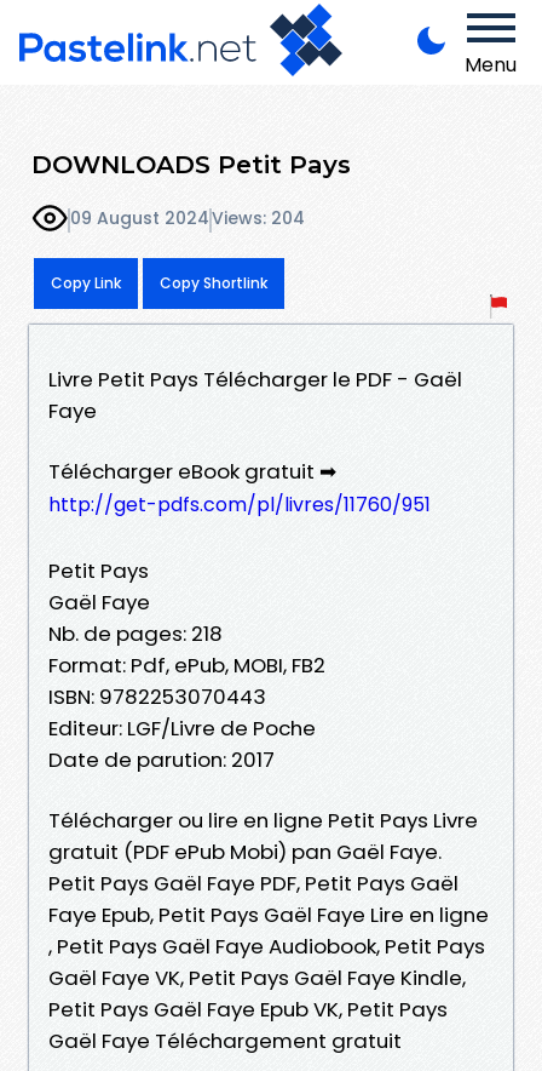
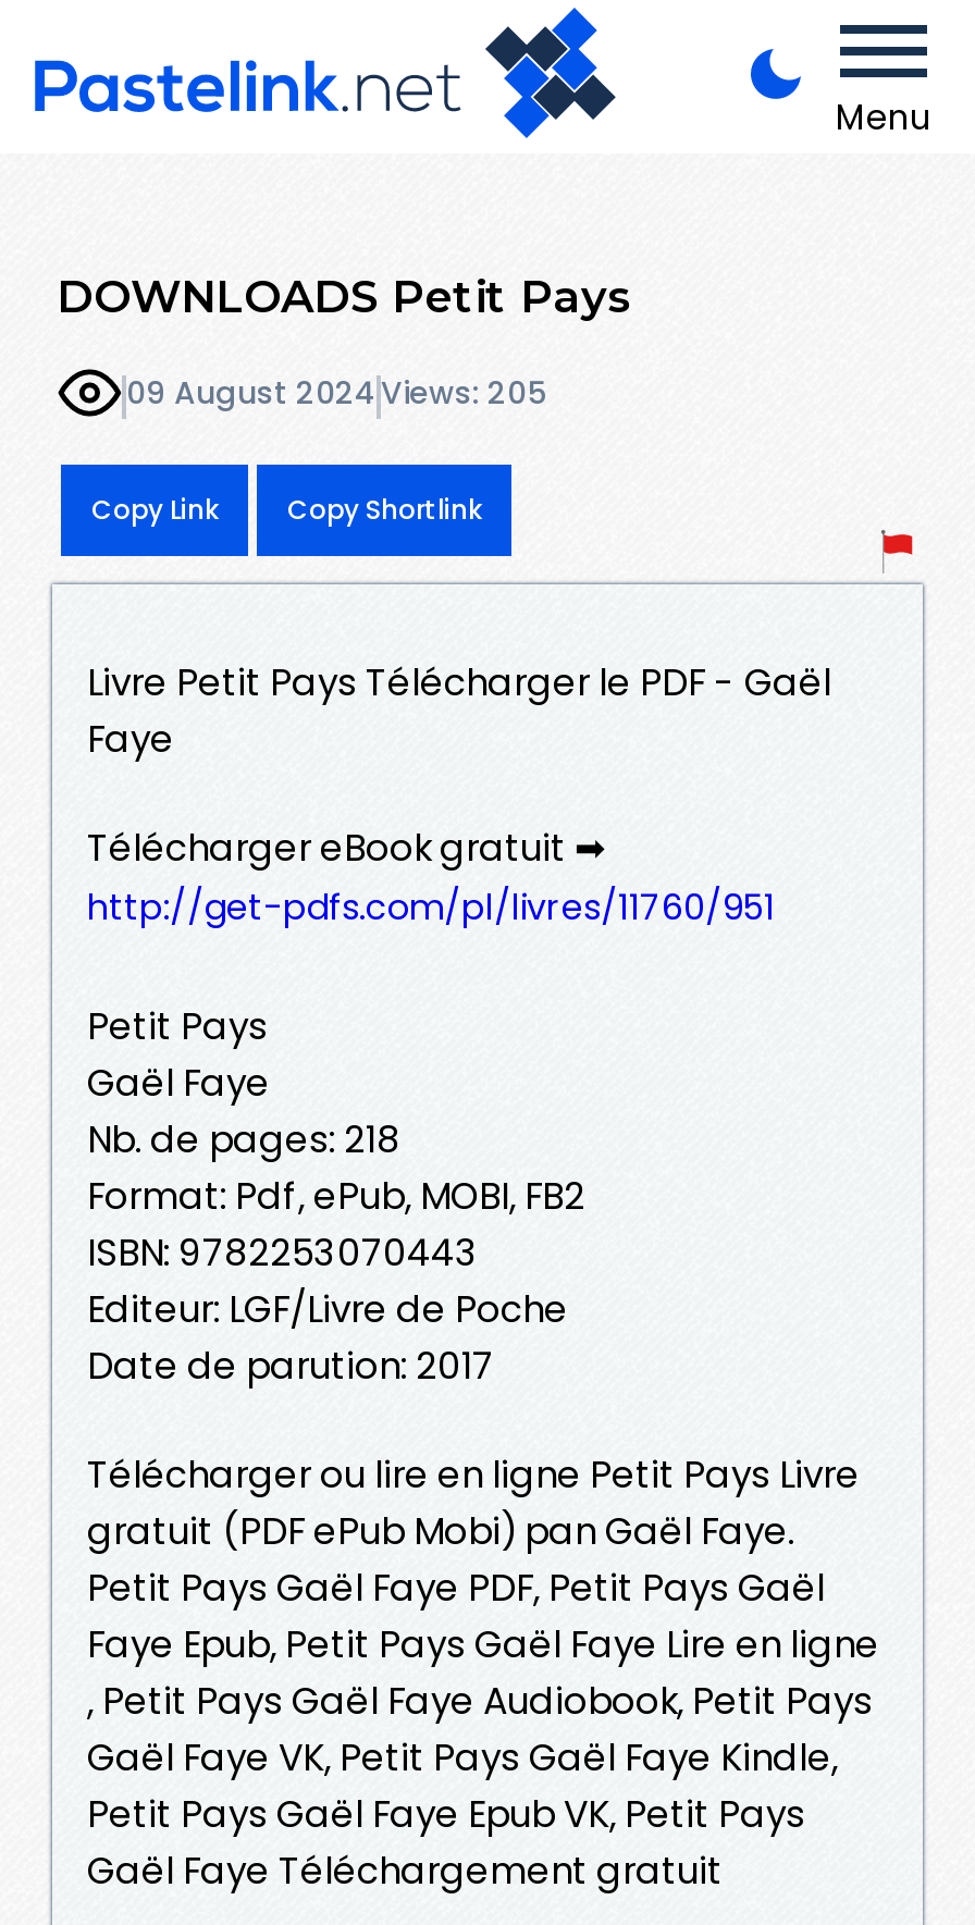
[70,206,305,231] 09 August 2024 Views: 204 -> [126,372,546,415] 09 August 2024 Views: 205

